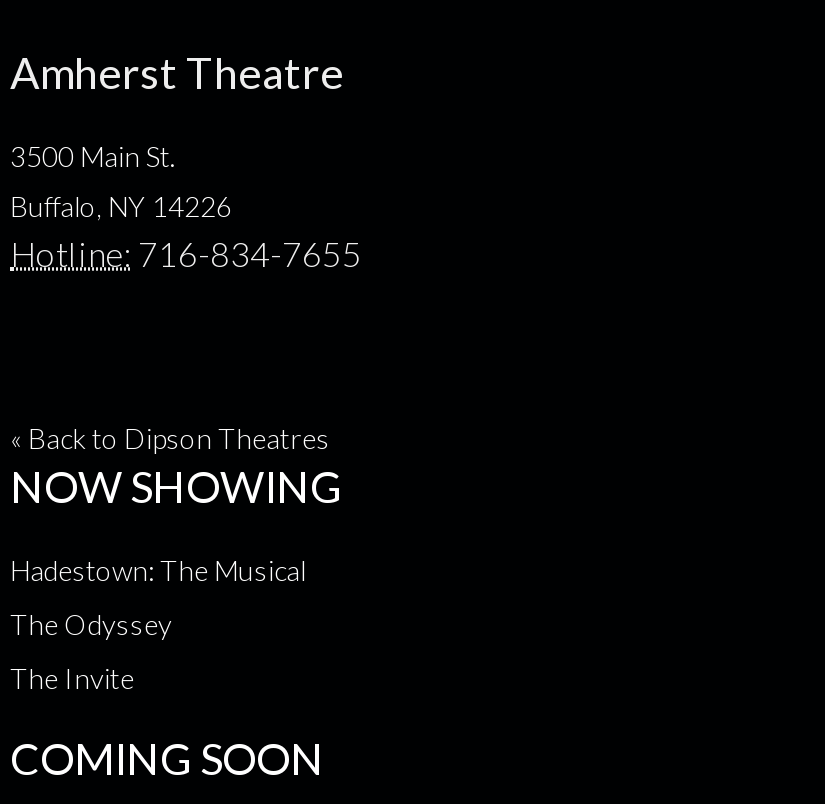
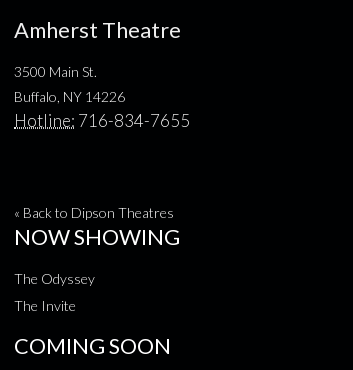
[10,553,306,587] Hadestown: The Musical -> none

